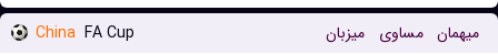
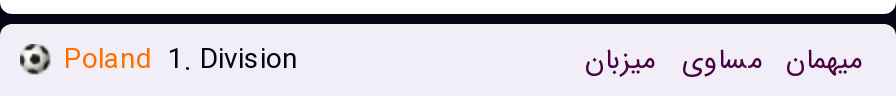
[36,21,135,45] China FA Cup -> [64,38,298,82] Poland 1. Division

